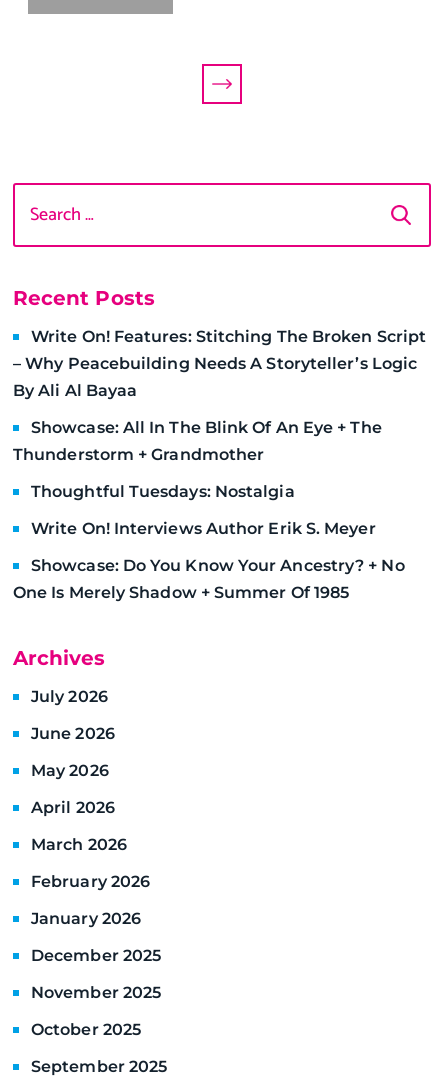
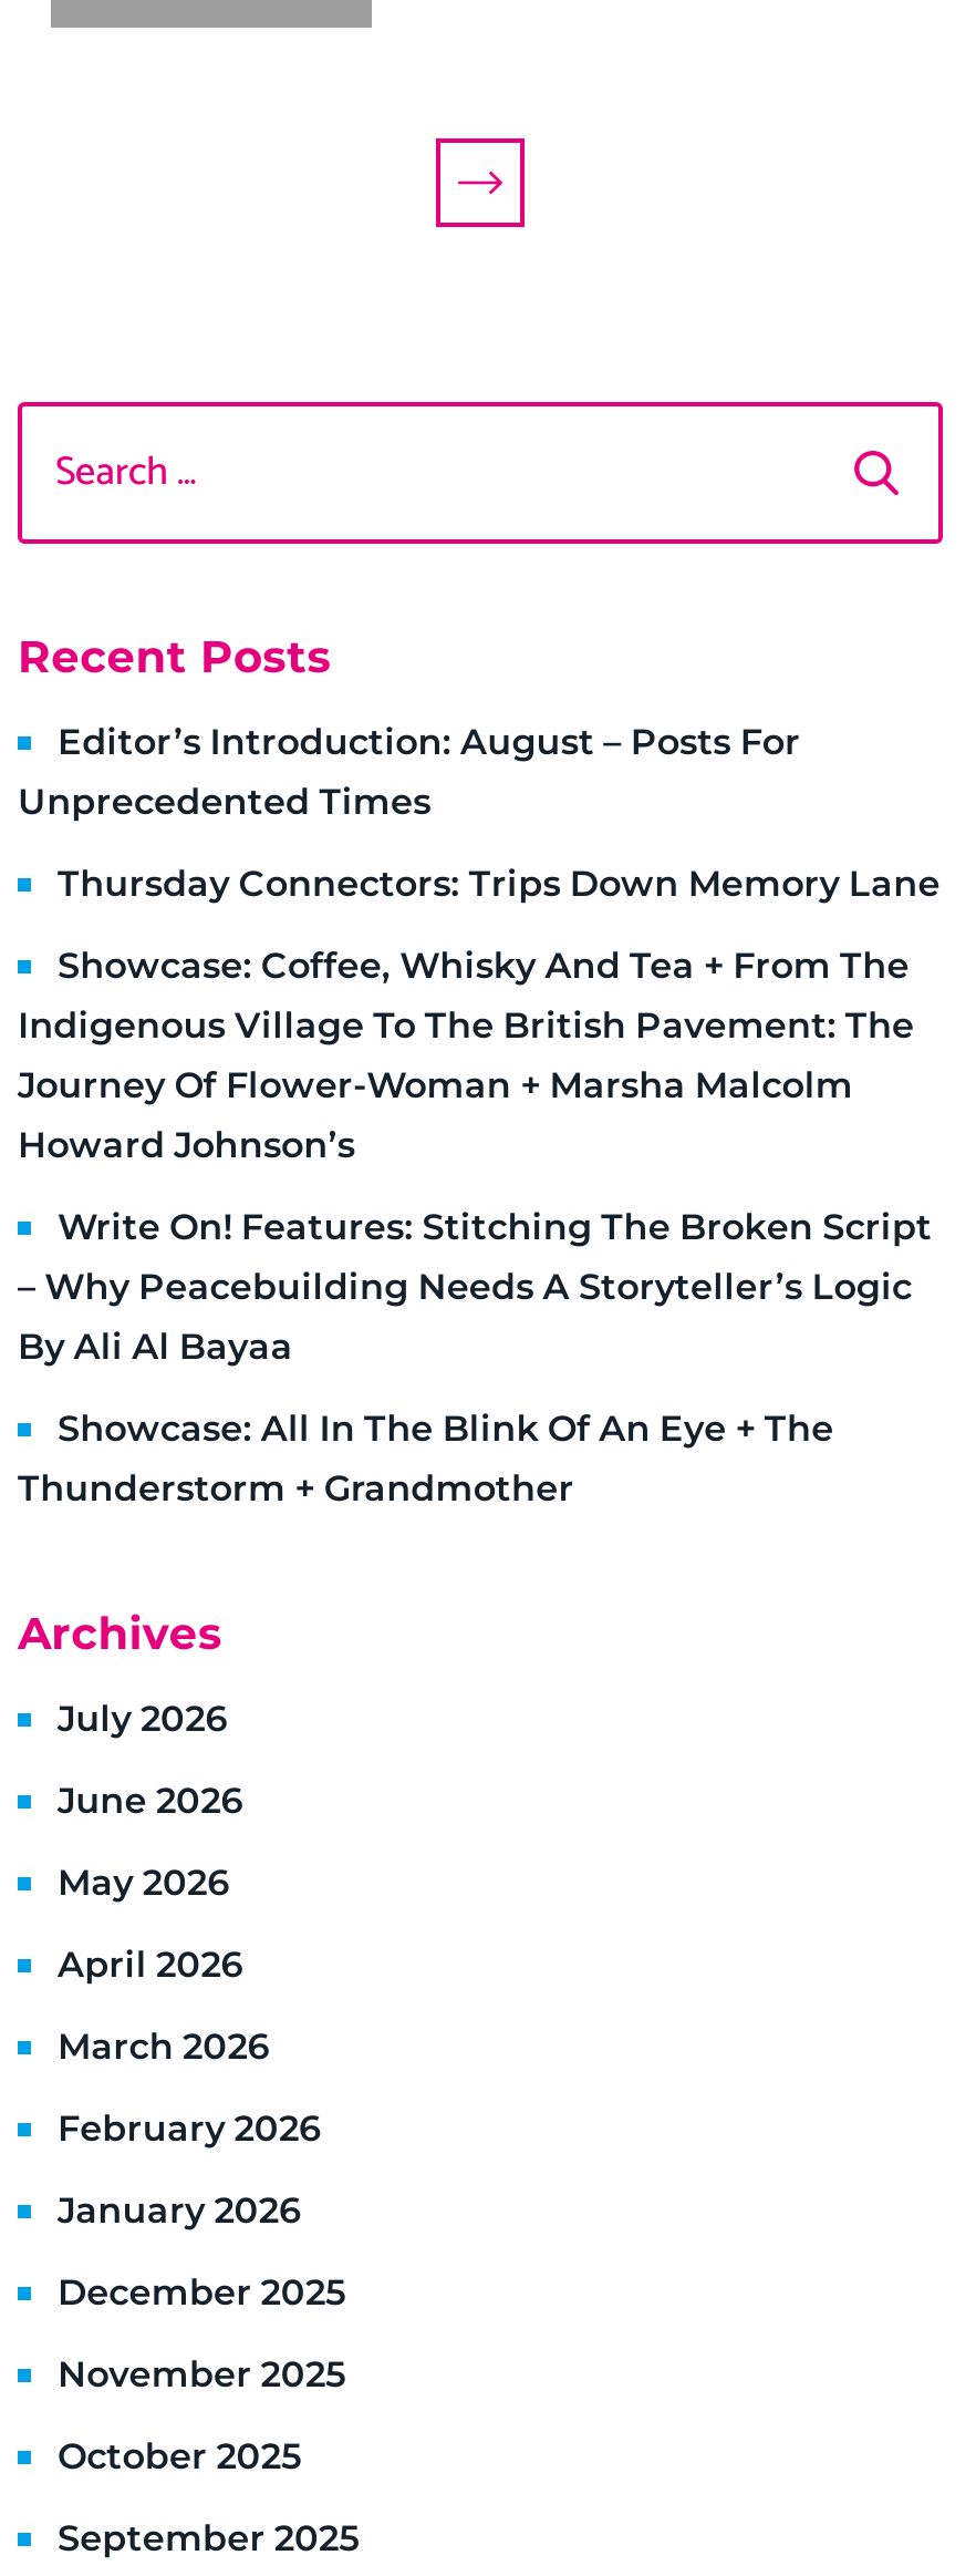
none -> [18,721,940,1166] Editor’s Introduction: August – Posts For | Unprecedented Times | Thursday Connectors: Trips Down Memory Lane | Showcase: Coffee, Whisky And Tea + From The | Indigenous Village To The British Pavement: The | Journey Of Flower-Woman + Marsha Malcolm | Howard Johnson’s
moved [13,327,426,464] -> [18,1206,932,1509]: Write On! Features: Stitching The Broken Script | – Why Peacebuilding Needs A Storyteller’s Logic | By Ali Al Bayaa | Showcase: All In The Blink Of An Eye + The | Thunderstorm + Grandmother
[13,482,405,602] Thoughtful Tuesdays: Nostalgia | Write On! Interviews Author Erik S. Meyer | Showcase: Do You Know Your Ancestry? + No | One Is Merely Shadow + Summer Of 1985 -> none

